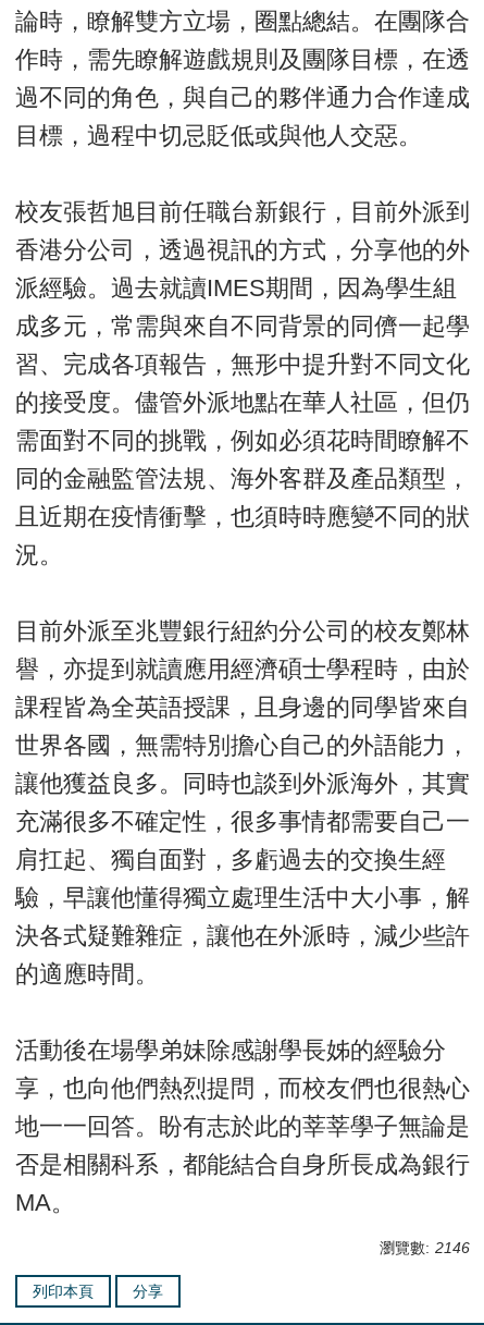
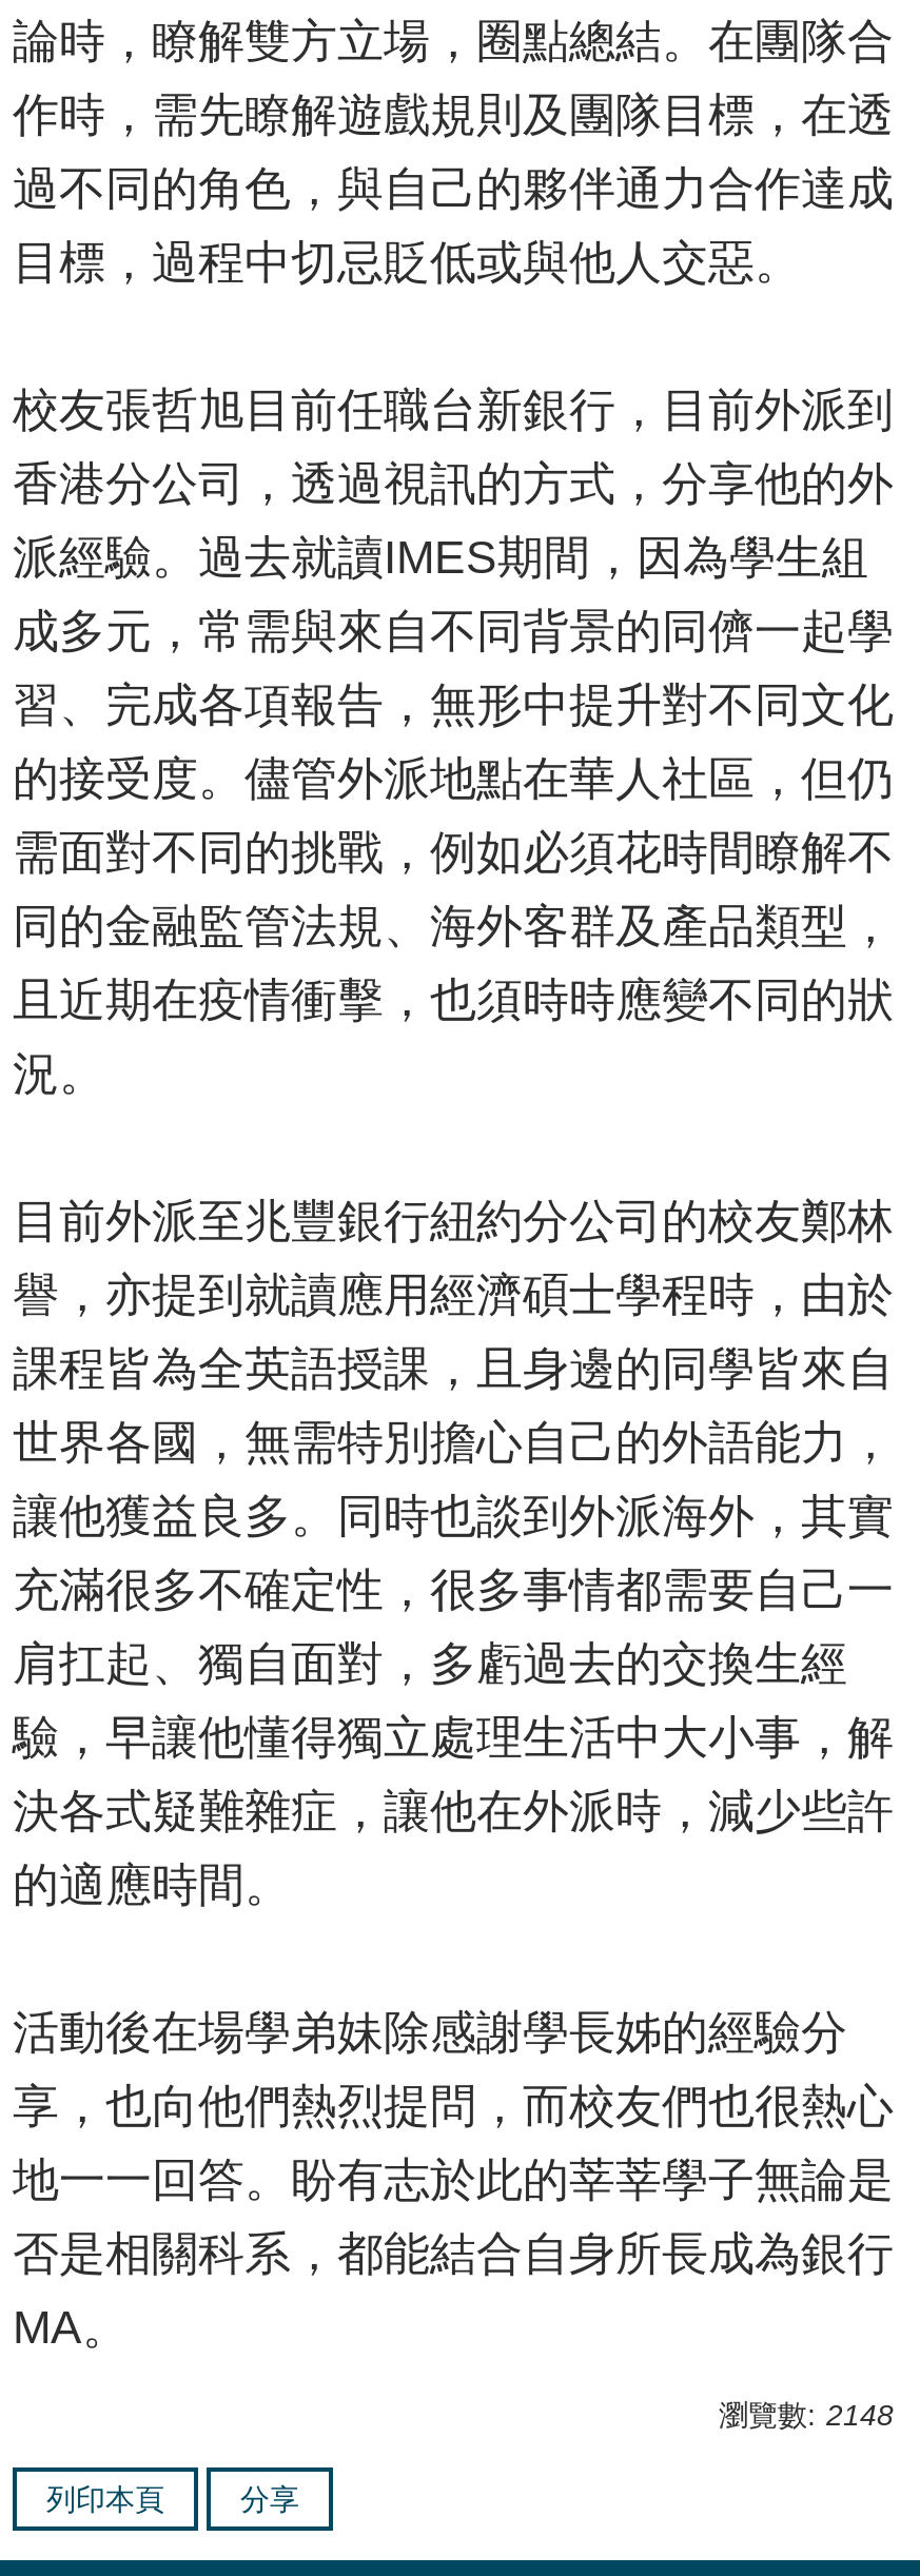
[380,1239,470,1256] 瀏覽數: 2146 -> [719,2397,894,2431] 瀏覽數: 2148

